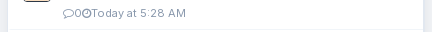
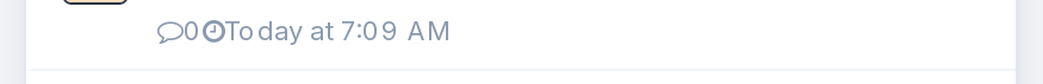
[74,6,186,20] 0 Today at 5:28 AM -> [184,14,451,47] 0 Today at 7:09 AM

